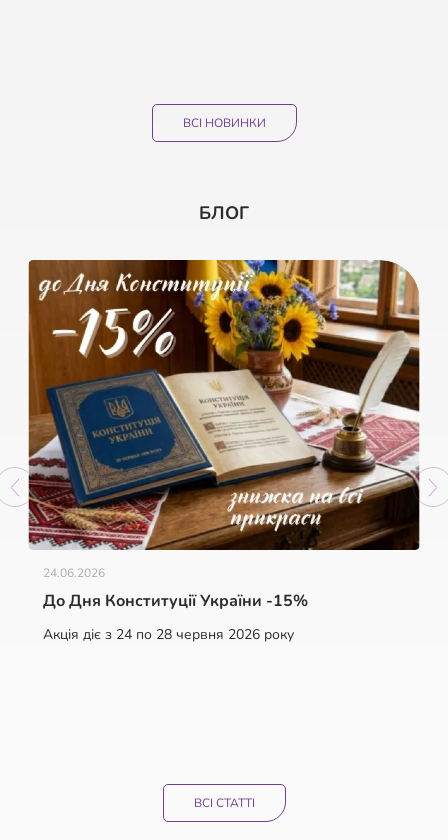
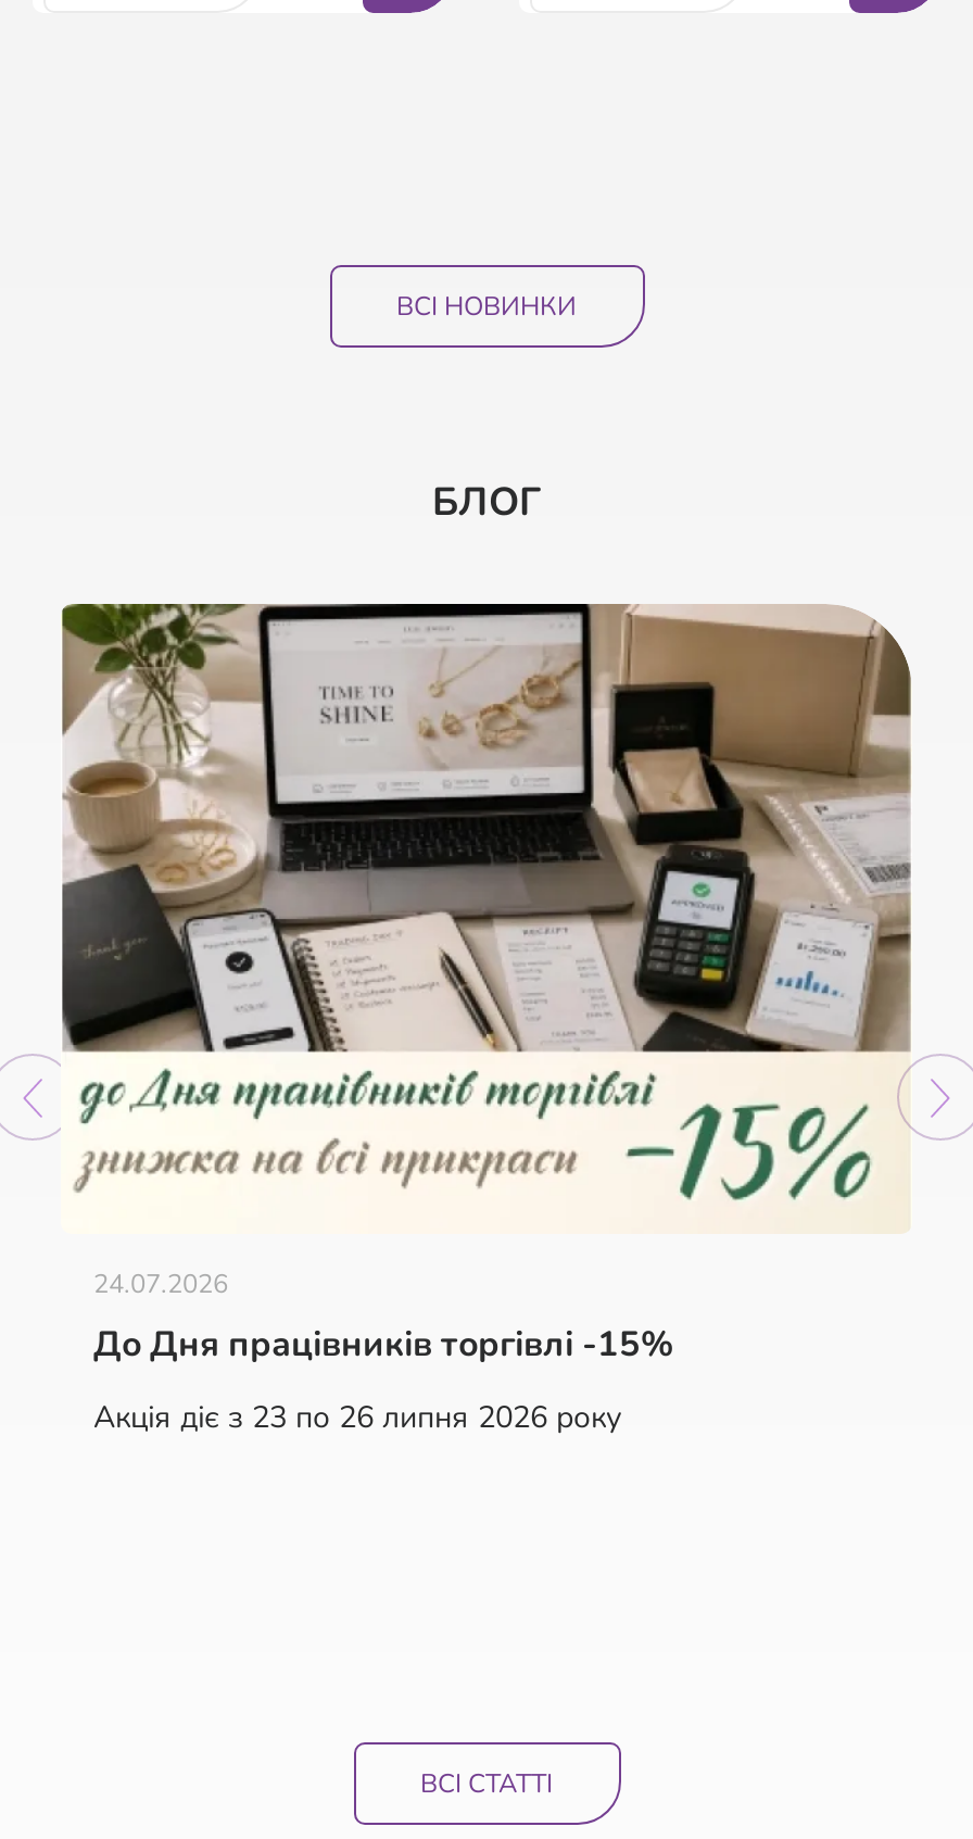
[28,259,421,581] [image] | 24.06.2026 -> [61,602,912,1302] [image] | 24.07.2026
[43,590,308,612] До Дня Конституції України -15% -> [93,1322,673,1370] До Дня працівників торгівлі -15%
[43,625,294,644] Акція діє з 24 по 28 червня 2026 року -> [93,1398,621,1439] Акція діє з 23 по 26 липня 2026 року

